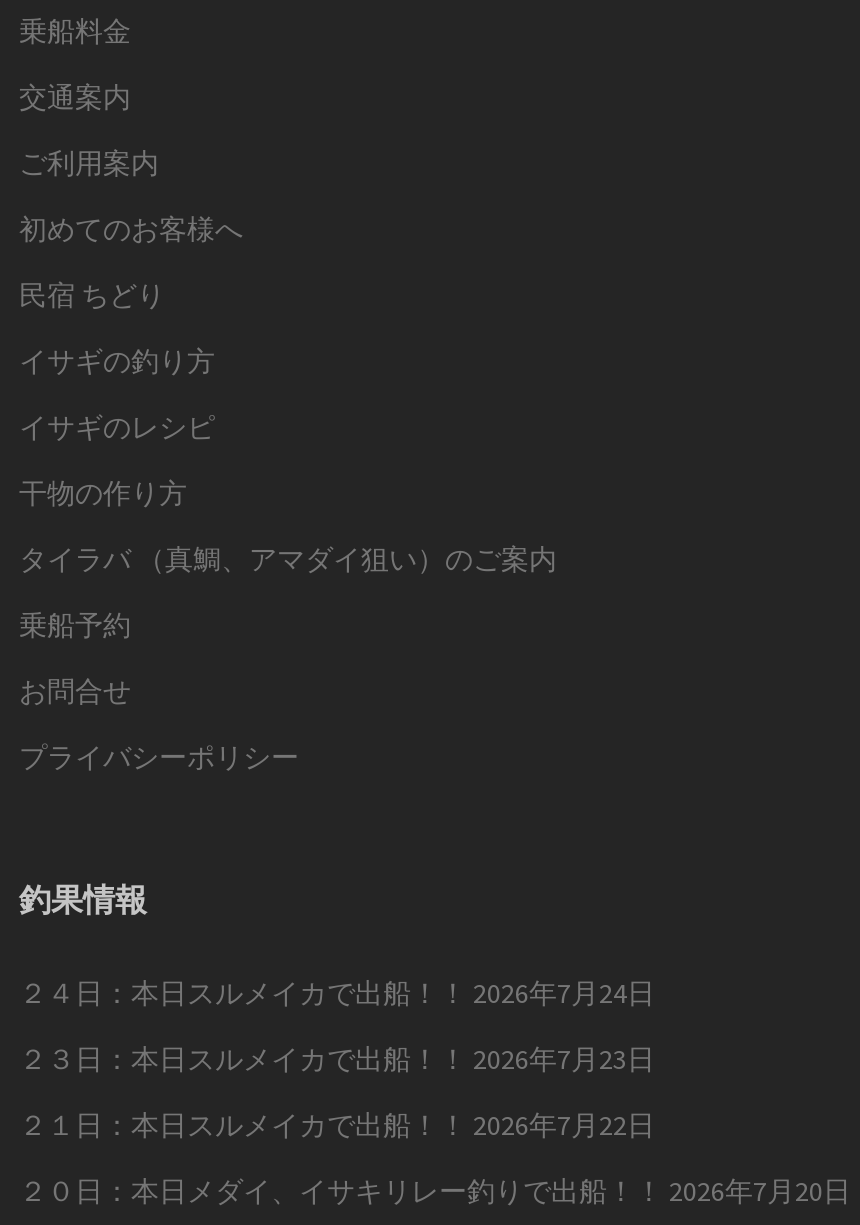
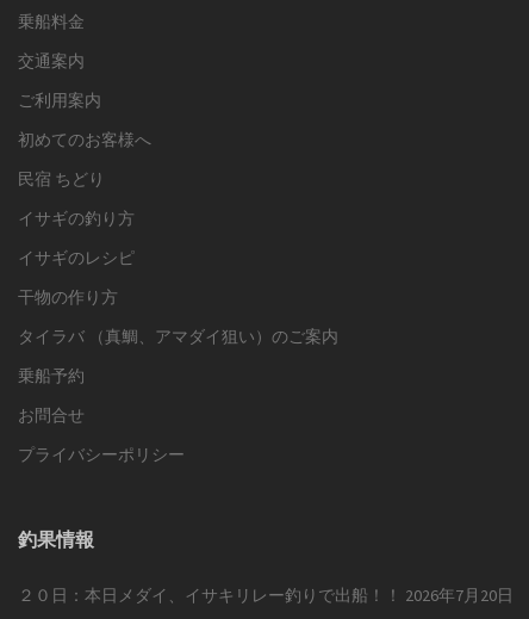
[19,976,655,1144] ２４日：本日スルメイカで出船！！ 2026年7月24日 | ２３日：本日スルメイカで出船！！ 2026年7月23日 | ２１日：本日スルメイカで出船！！ 2026年7月22日 -> none

